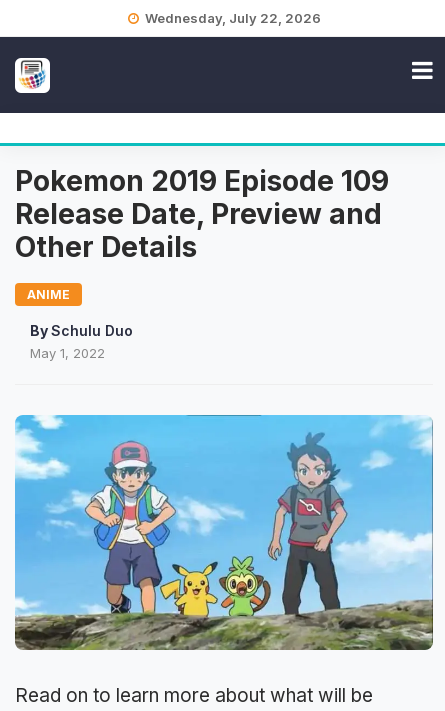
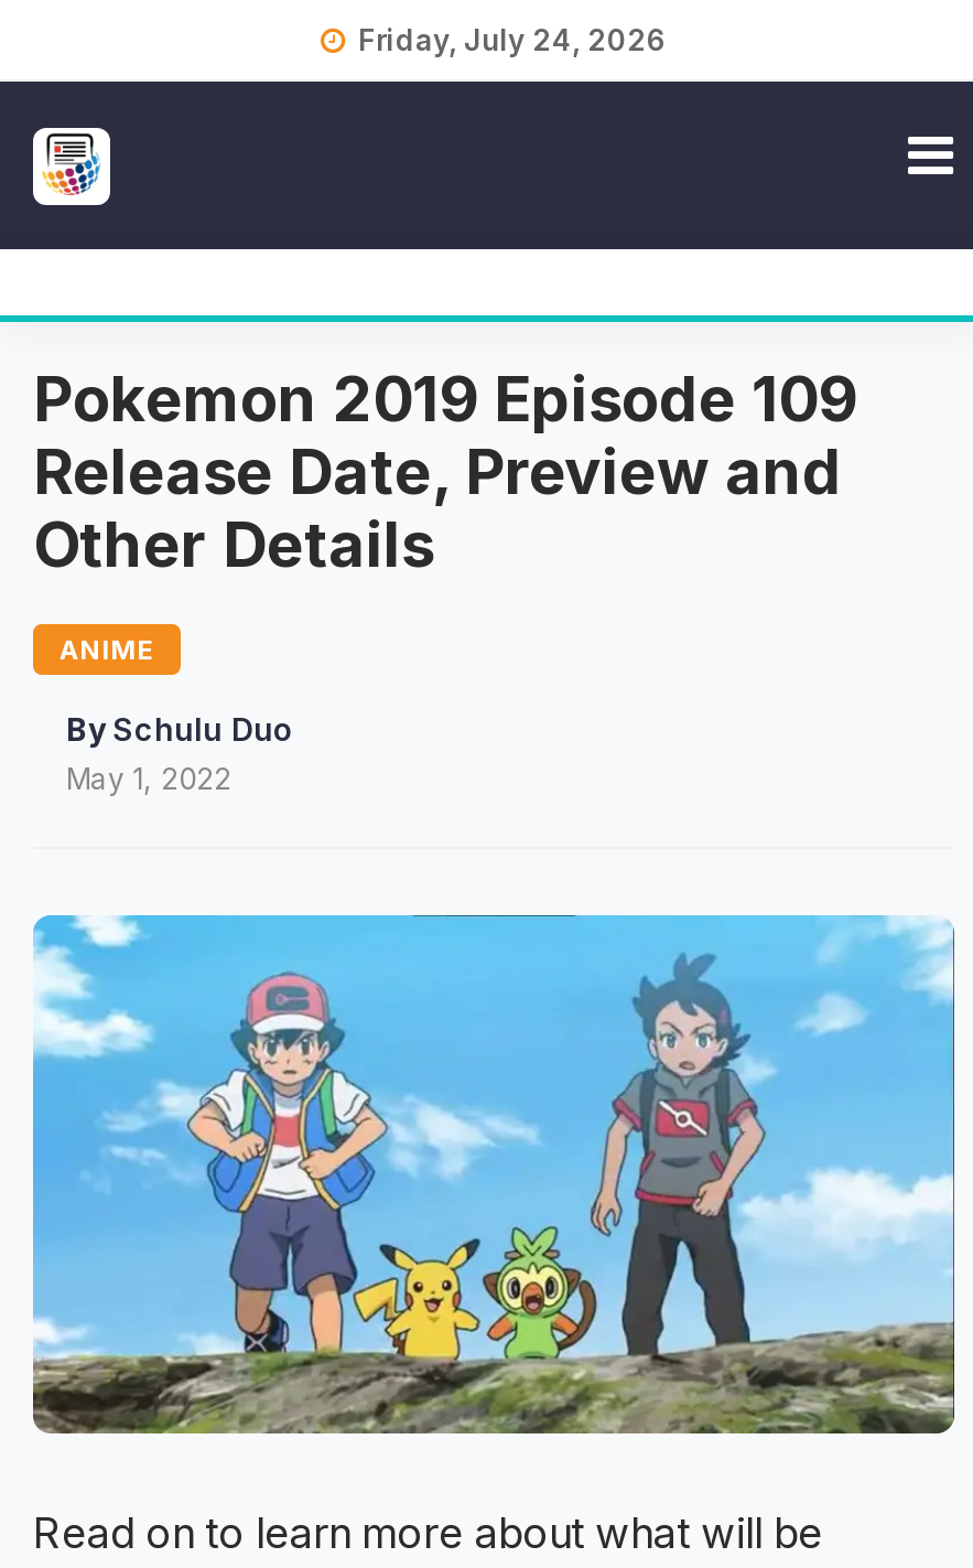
[144,10,320,26] Wednesday, July 22, 2026 -> [358,22,667,57] Friday, July 24, 2026

